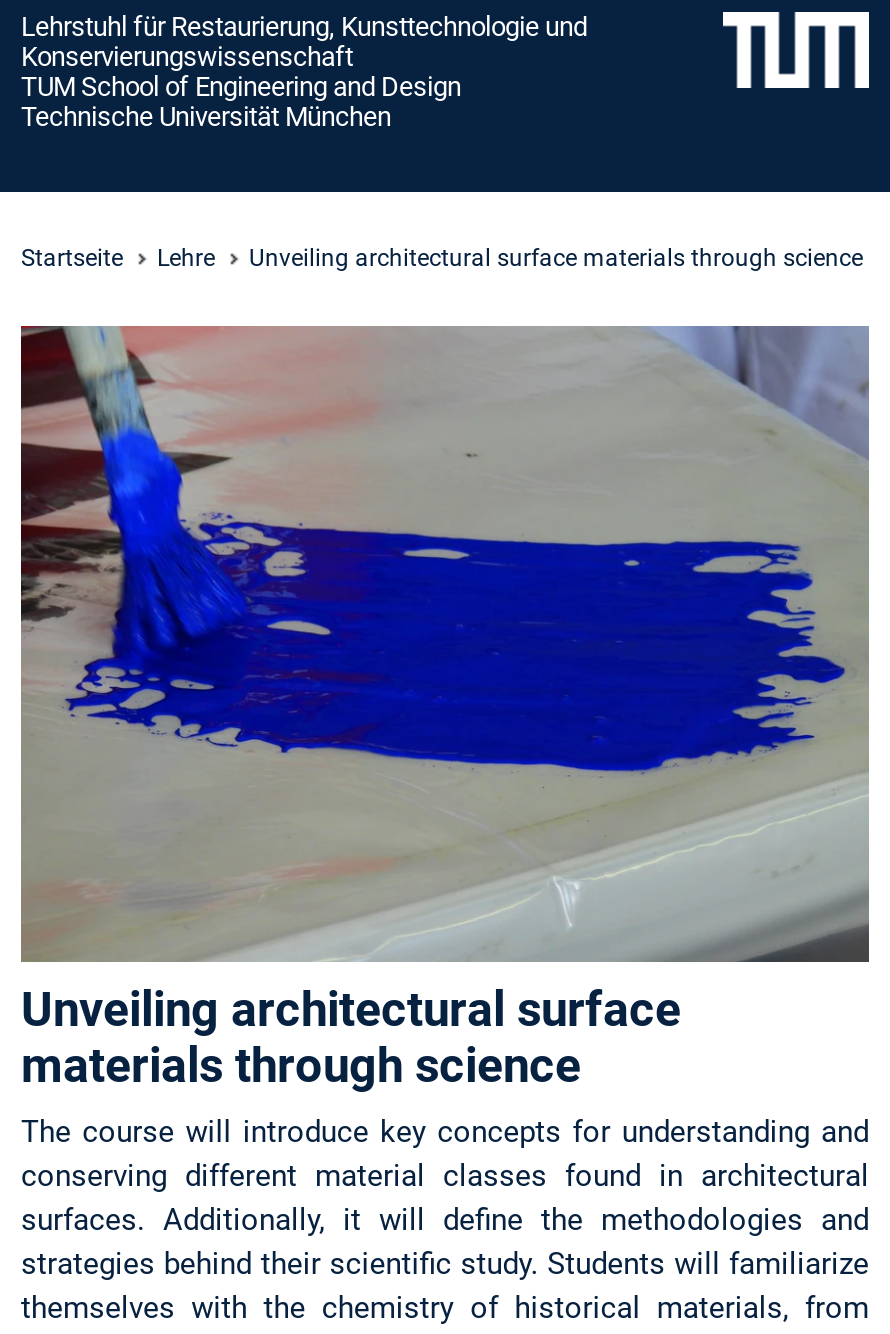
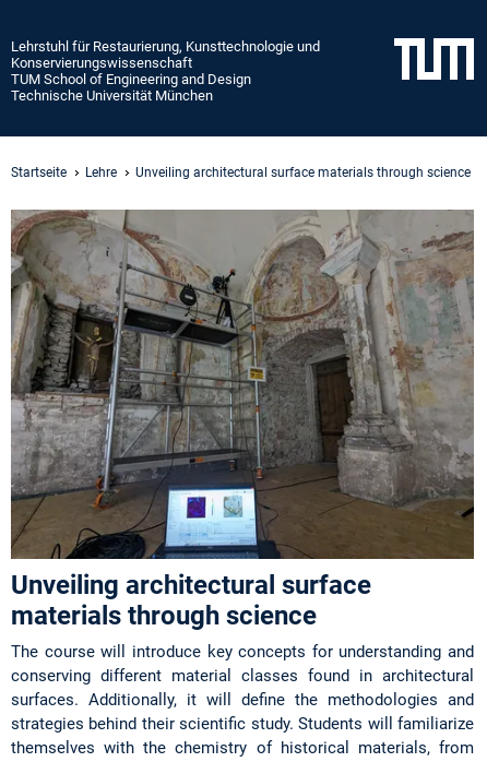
[19,324,869,962] [image] -> [10,210,474,560] [image]

